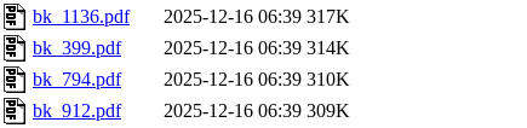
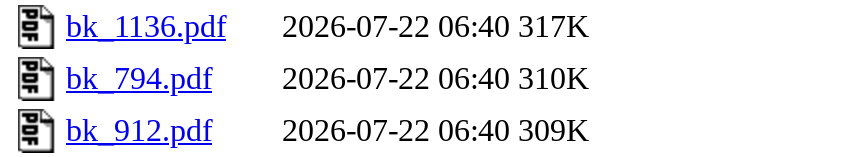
[33,7,350,58] 2025-12-16 06:39 317K | bk_399.pdf | 2025-12-16 06:39 314K -> [282,10,590,44] 2026-07-22 06:40 317K
[164,69,350,90] 2025-12-16 06:39 310K -> [282,62,590,96] 2026-07-22 06:40 310K
[164,101,350,121] 2025-12-16 06:39 309K -> [282,114,590,148] 2026-07-22 06:40 309K

